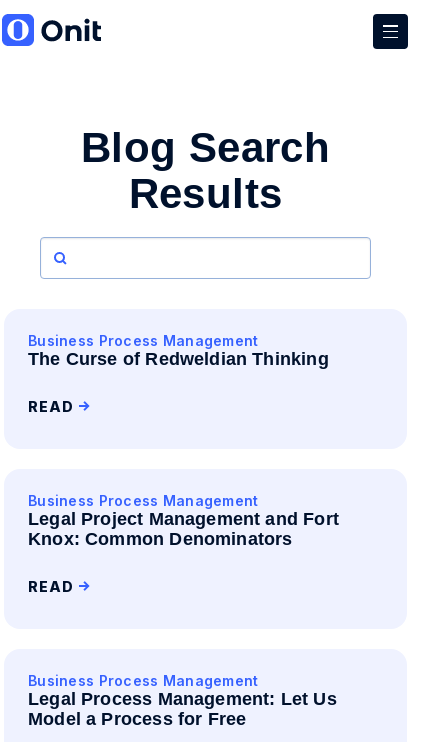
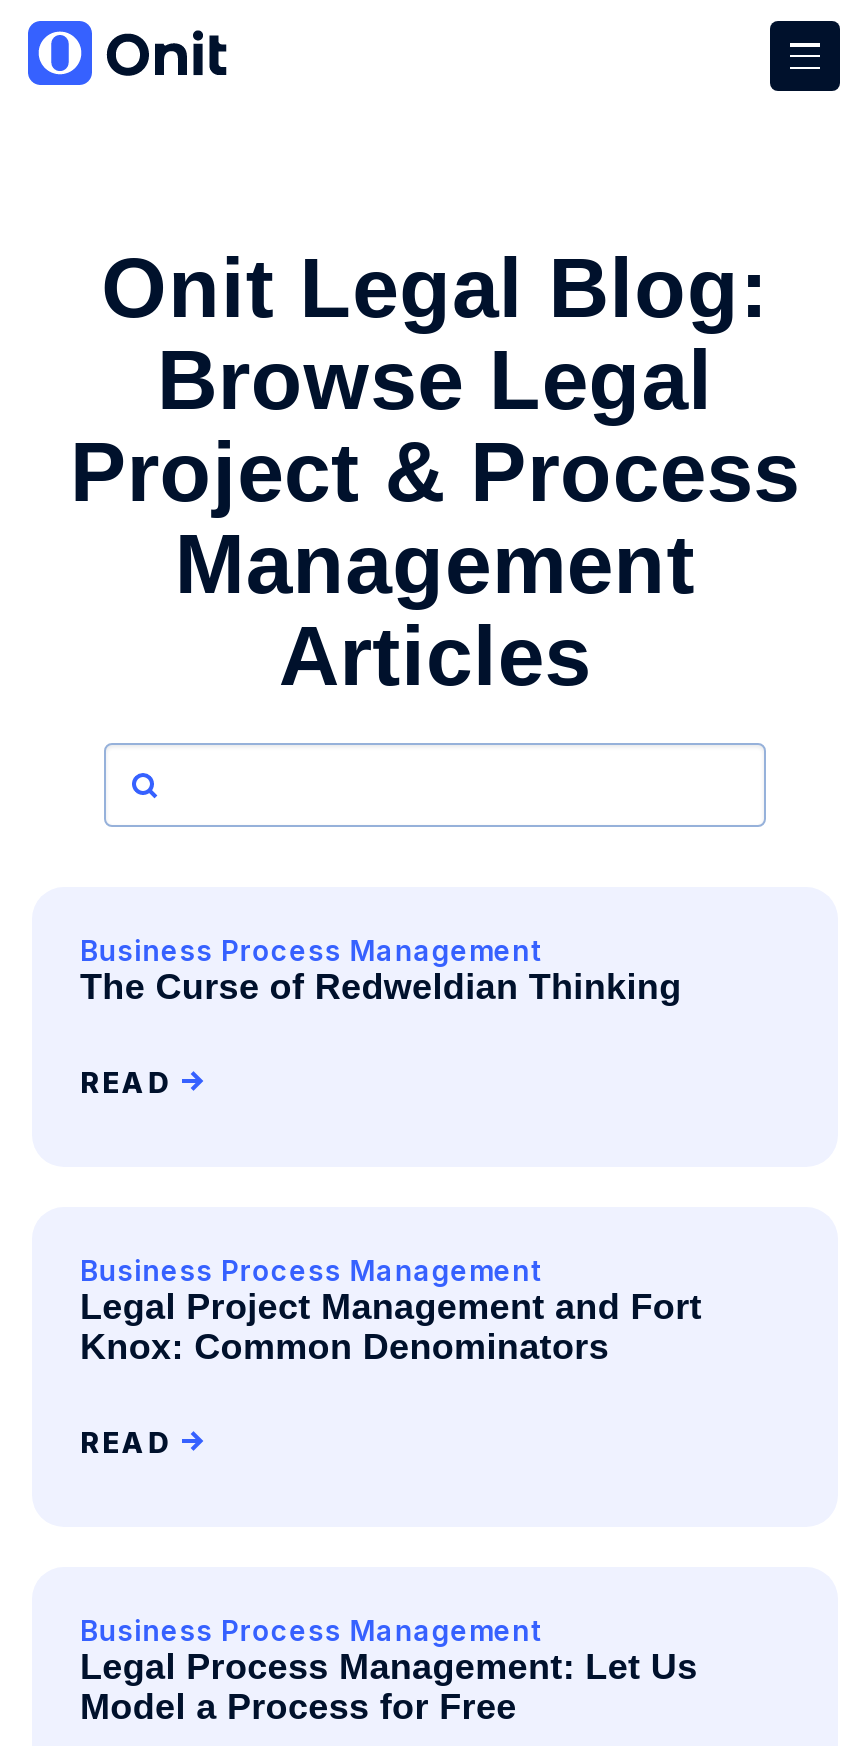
[81,124,330,217] Blog Search | Results -> [70,241,800,703] Onit Legal Blog: | Browse Legal | Project & Process | Management | Articles

